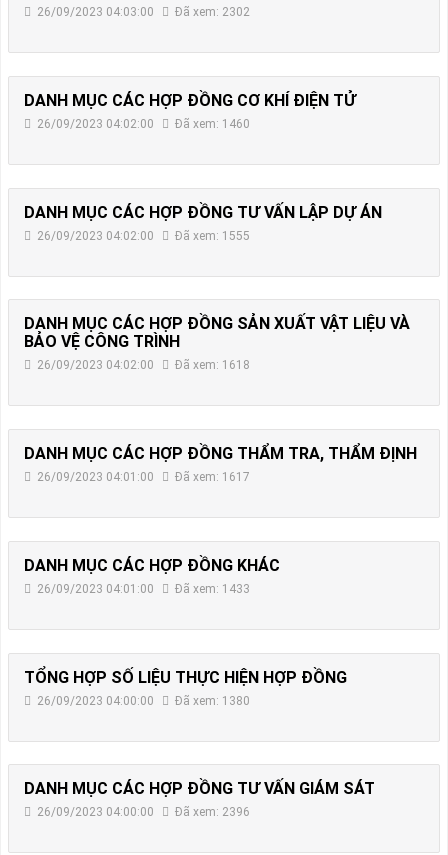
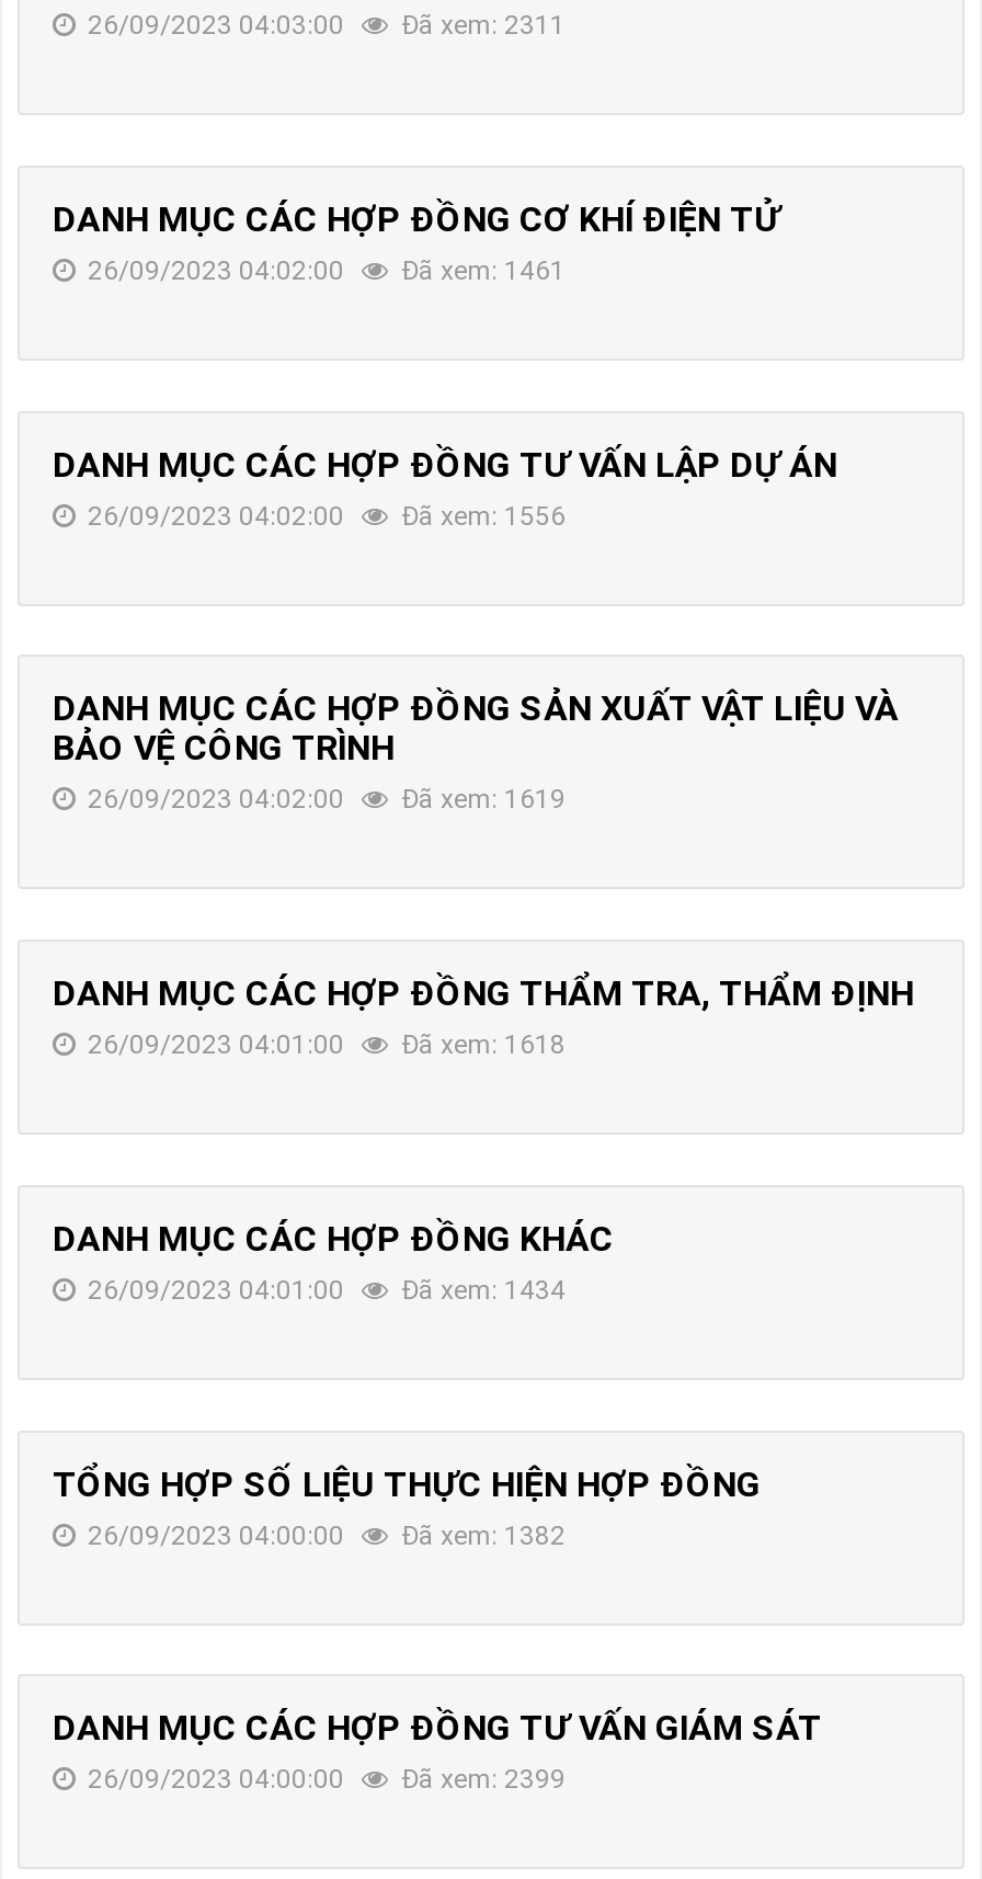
[34,5,250,19] 26/09/2023 04:03:00 Đã xem: 2302 -> [81,10,566,41] 26/09/2023 04:03:00 Đã xem: 2311
[34,117,250,131] 26/09/2023 04:02:00 Đã xem: 1460 -> [81,255,566,286] 26/09/2023 04:02:00 Đã xem: 1461
[34,228,250,242] 26/09/2023 04:02:00 Đã xem: 1555 -> [81,500,566,531] 26/09/2023 04:02:00 Đã xem: 1556
[34,358,250,372] 26/09/2023 04:02:00 Đã xem: 1618 -> [81,784,566,815] 26/09/2023 04:02:00 Đã xem: 1619
[34,470,250,484] 26/09/2023 04:01:00 Đã xem: 1617 -> [81,1029,566,1060] 26/09/2023 04:01:00 Đã xem: 1618
[34,582,250,596] 26/09/2023 04:01:00 Đã xem: 1433 -> [81,1275,566,1305] 26/09/2023 04:01:00 Đã xem: 1434
[34,693,250,707] 26/09/2023 04:00:00 Đã xem: 1380 -> [81,1519,566,1550] 26/09/2023 04:00:00 Đã xem: 1382
[34,805,250,819] 26/09/2023 04:00:00 Đã xem: 2396 -> [81,1764,566,1795] 26/09/2023 04:00:00 Đã xem: 2399

